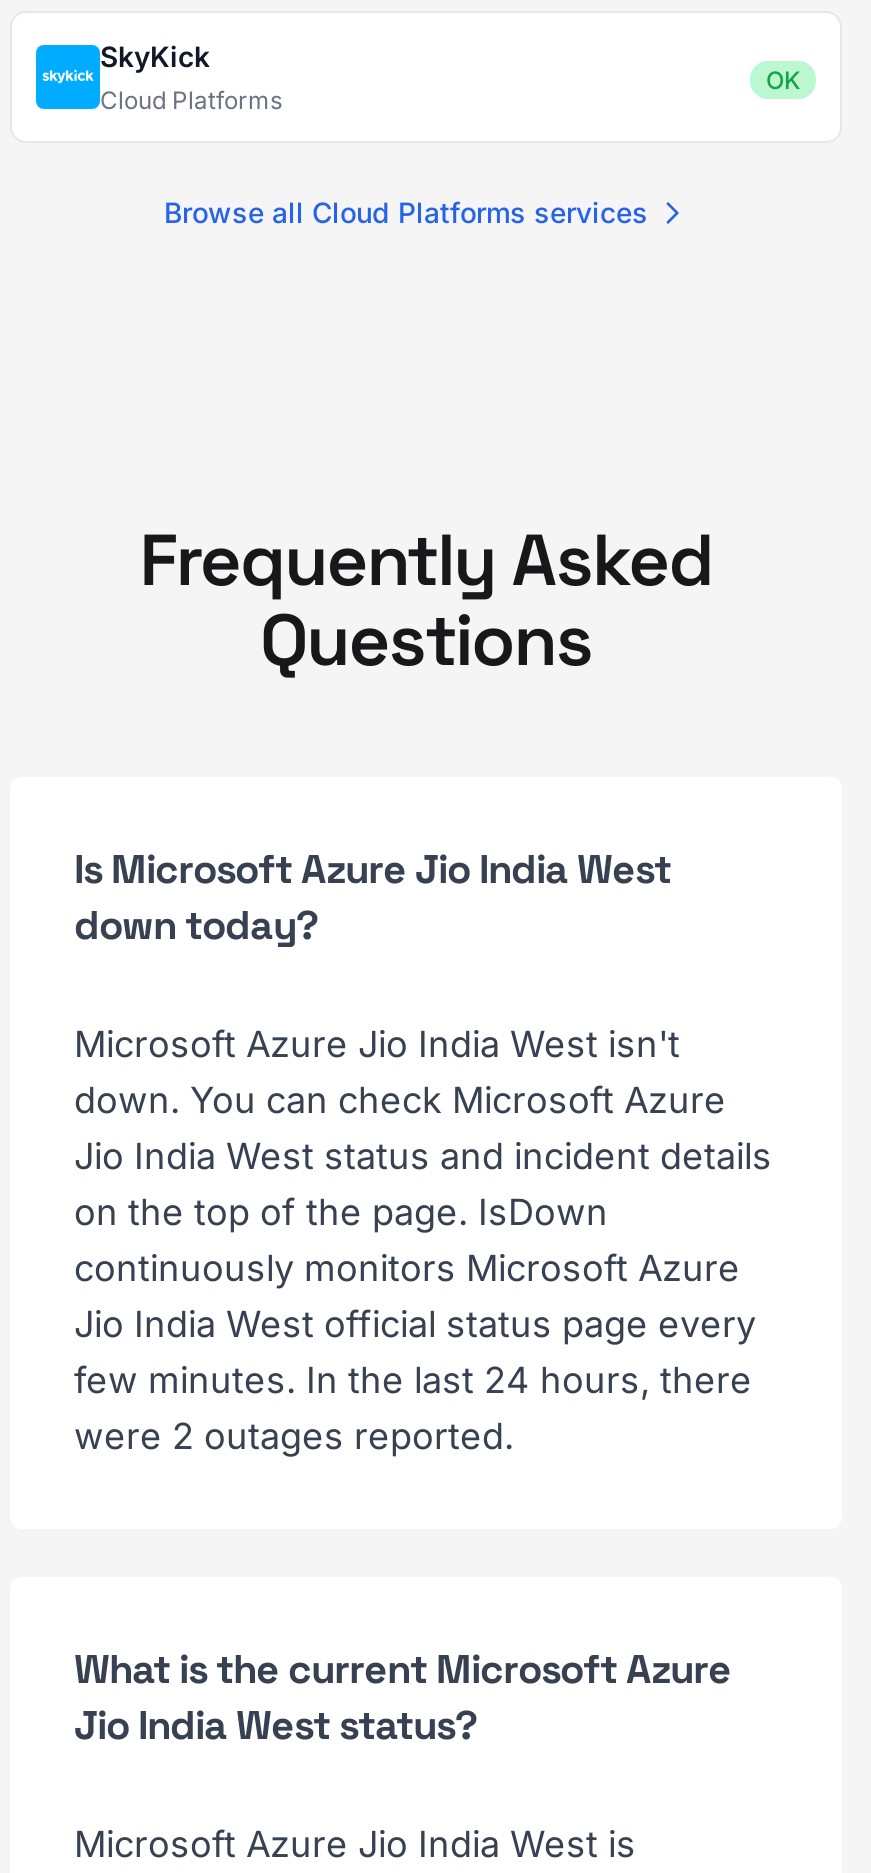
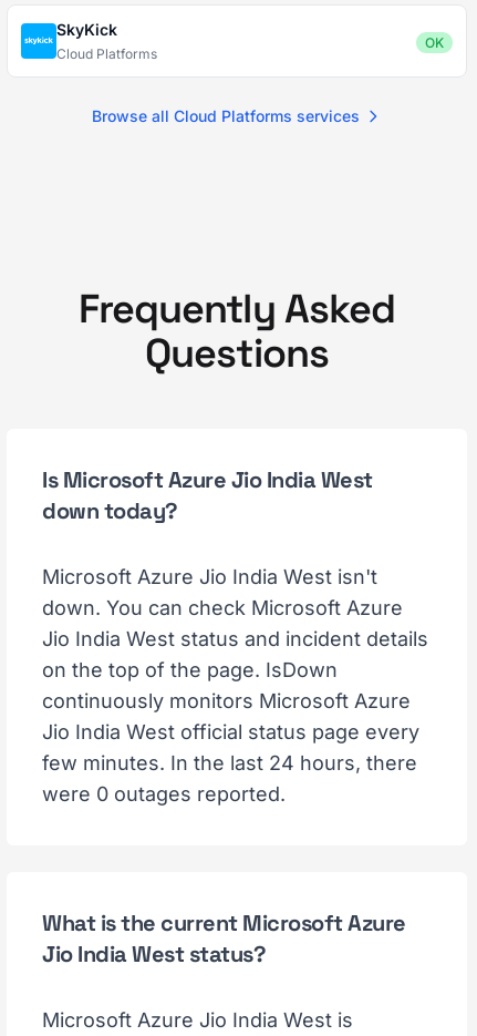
[74,1415,514,1457] were 2 outages reported. -> [42,782,286,806] were 0 outages reported.

